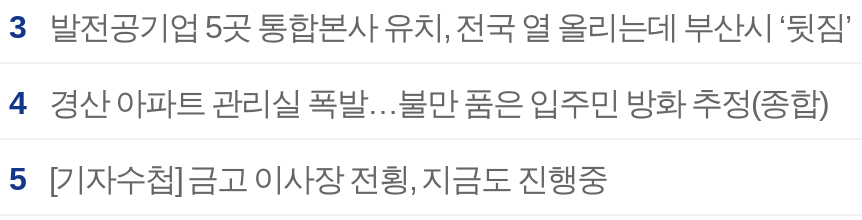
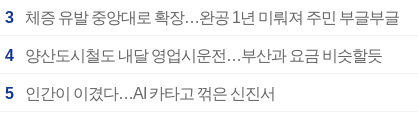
[49,10,851,44] 발전공기업 5곳 통합본사 유치, 전국 열 올리는데 부산시 ‘뒷짐’ -> [25,9,399,26] 체증 유발 중앙대로 확장…완공 1년 미뤄져 주민 부글부글
[49,86,827,120] 경산 아파트 관리실 폭발…불만 품은 입주민 방화 추정(종합) -> [25,47,382,64] 양산도시철도 내달 영업시운전…부산과 요금 비슷할듯
[49,162,607,196] [기자수첩] 금고 이사장 전횡, 지금도 진행중 -> [25,85,275,102] 인간이 이겼다…AI 카타고 꺾은 신진서

